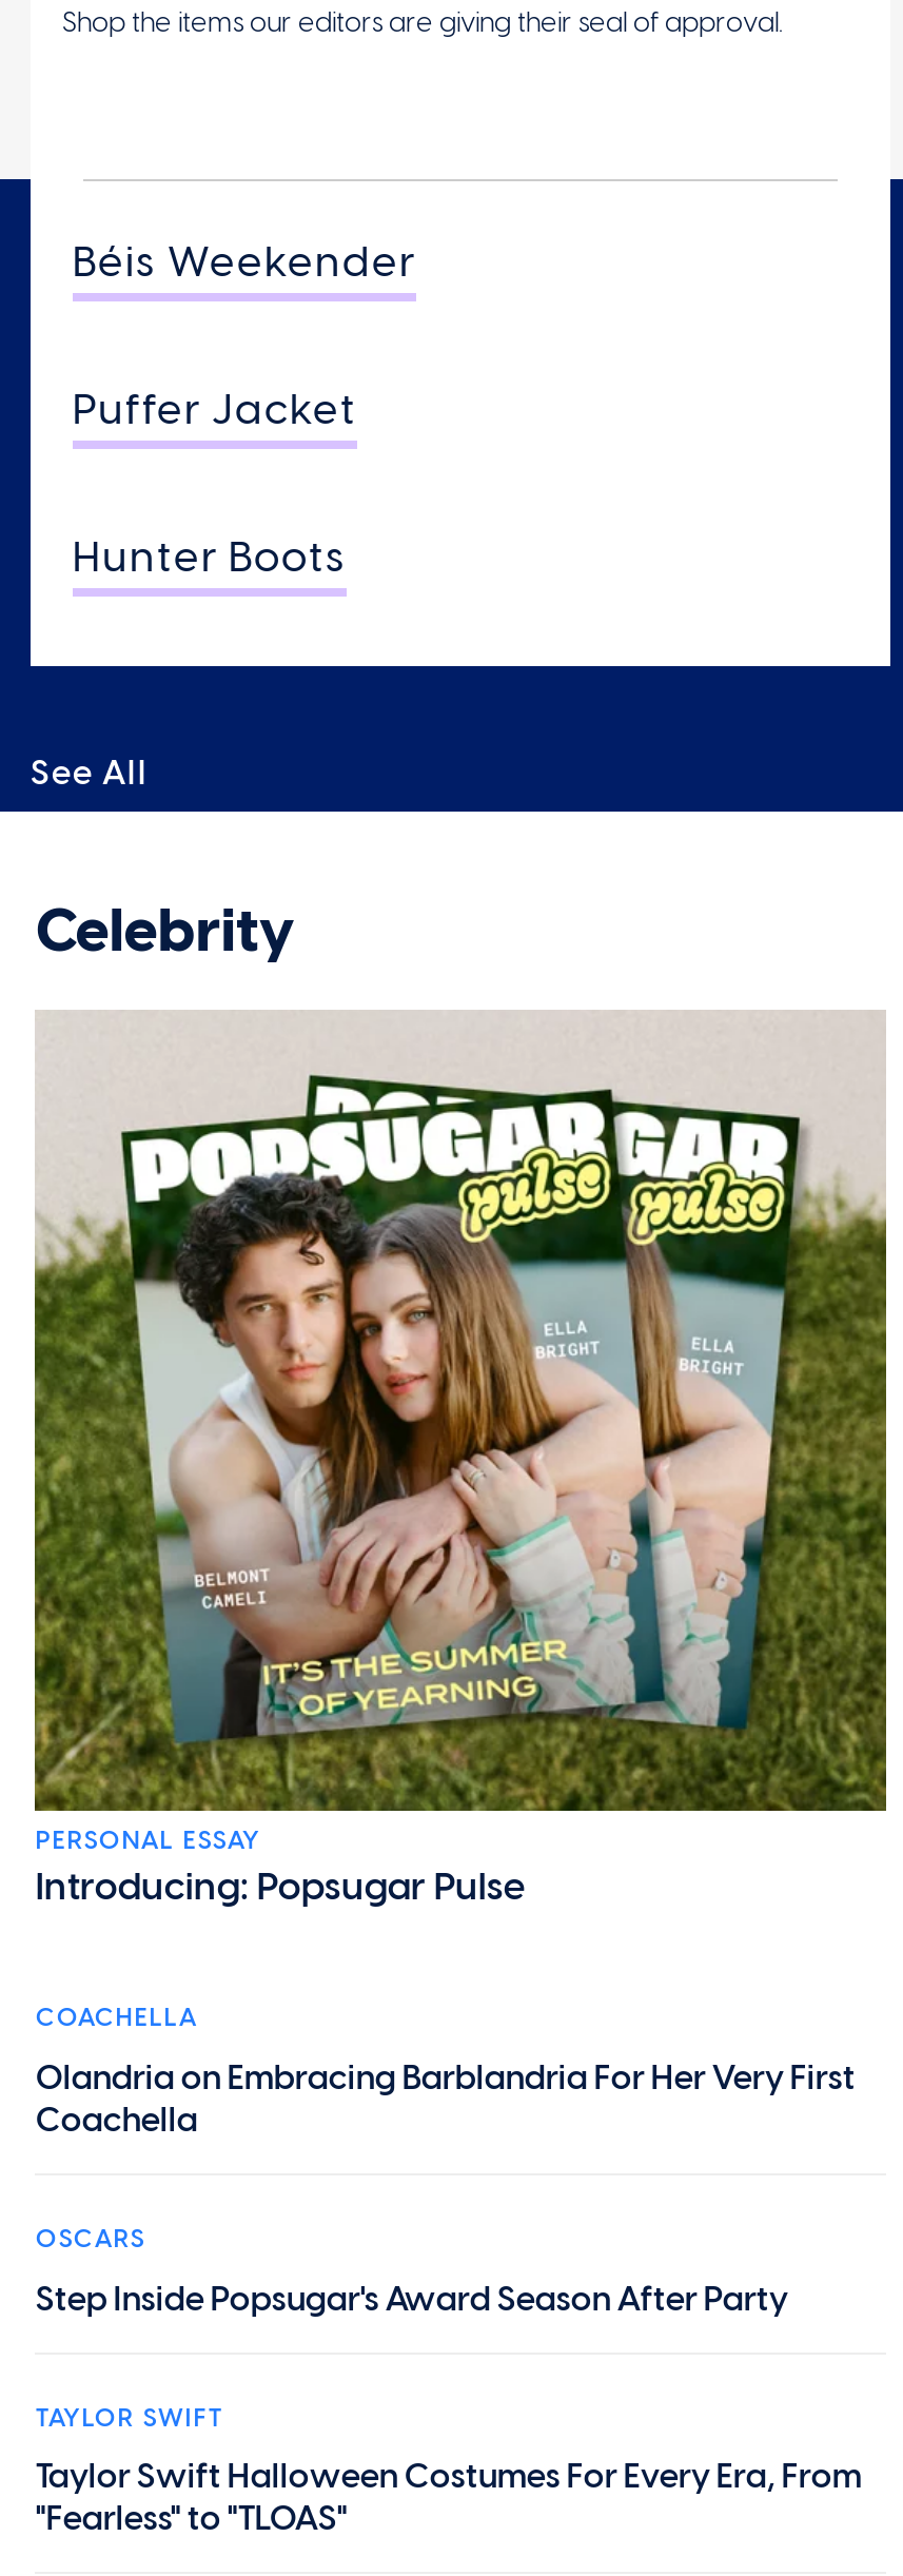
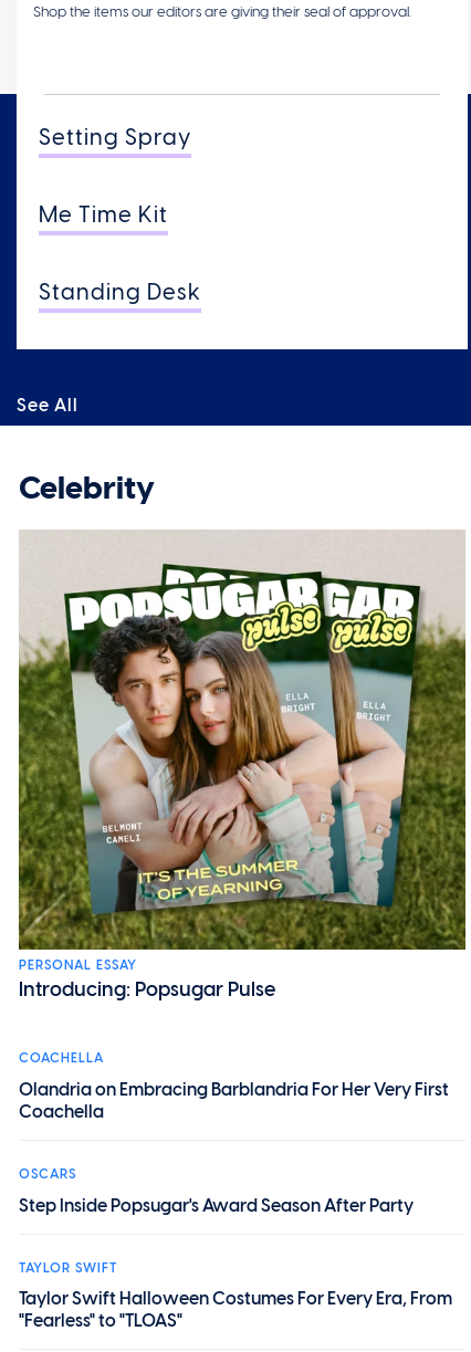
[73,236,416,286] Béis Weekender -> [39,124,191,150] Setting Spray
[73,383,357,434] Puffer Jacket -> [39,201,168,228] Me Time Kit
[73,531,347,582] Hunter Boots -> [39,278,201,305] Standing Desk

